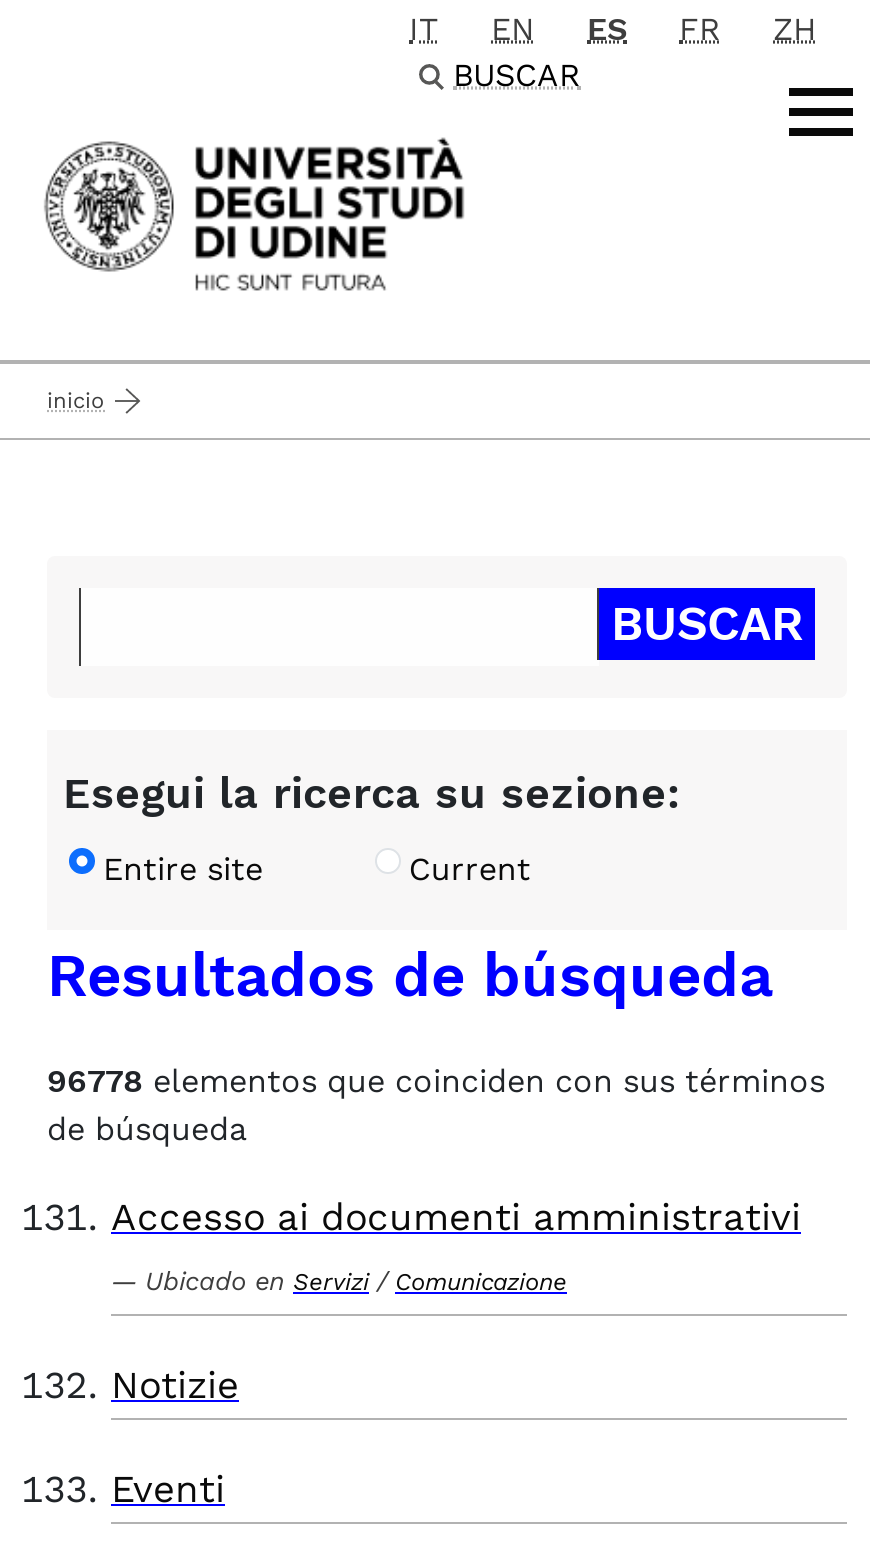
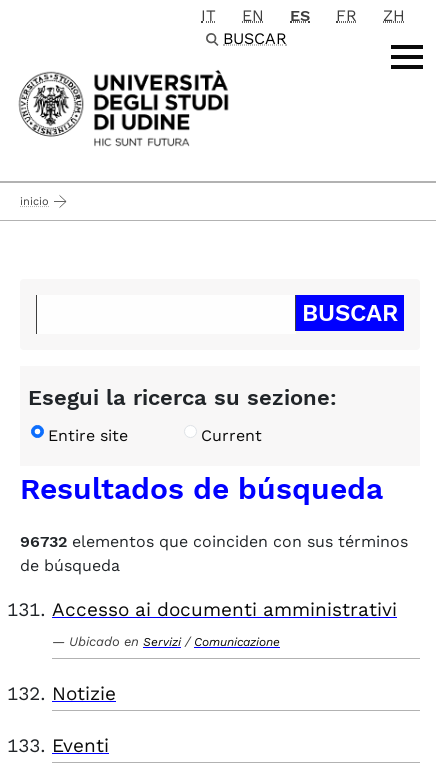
[47,1062,825,1100] 96778 elementos que coinciden con sus términos -> [20,532,408,551] 96732 elementos que coinciden con sus términos

